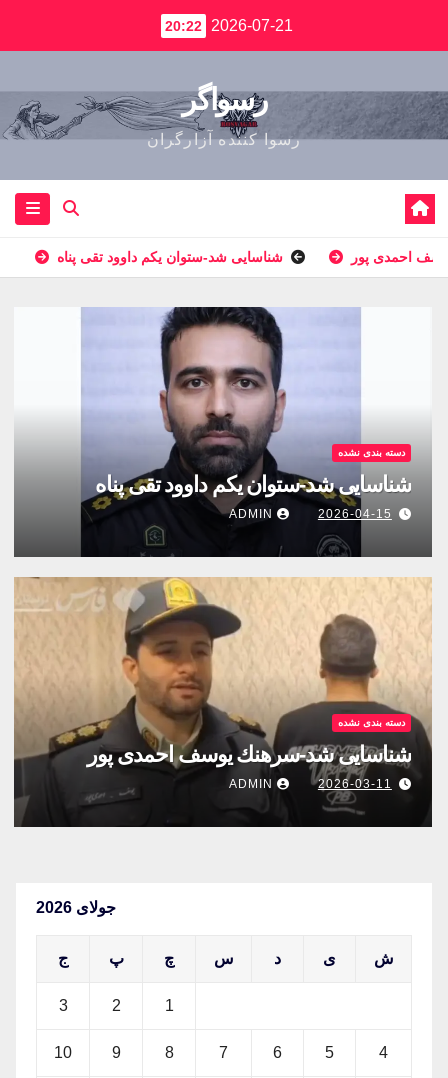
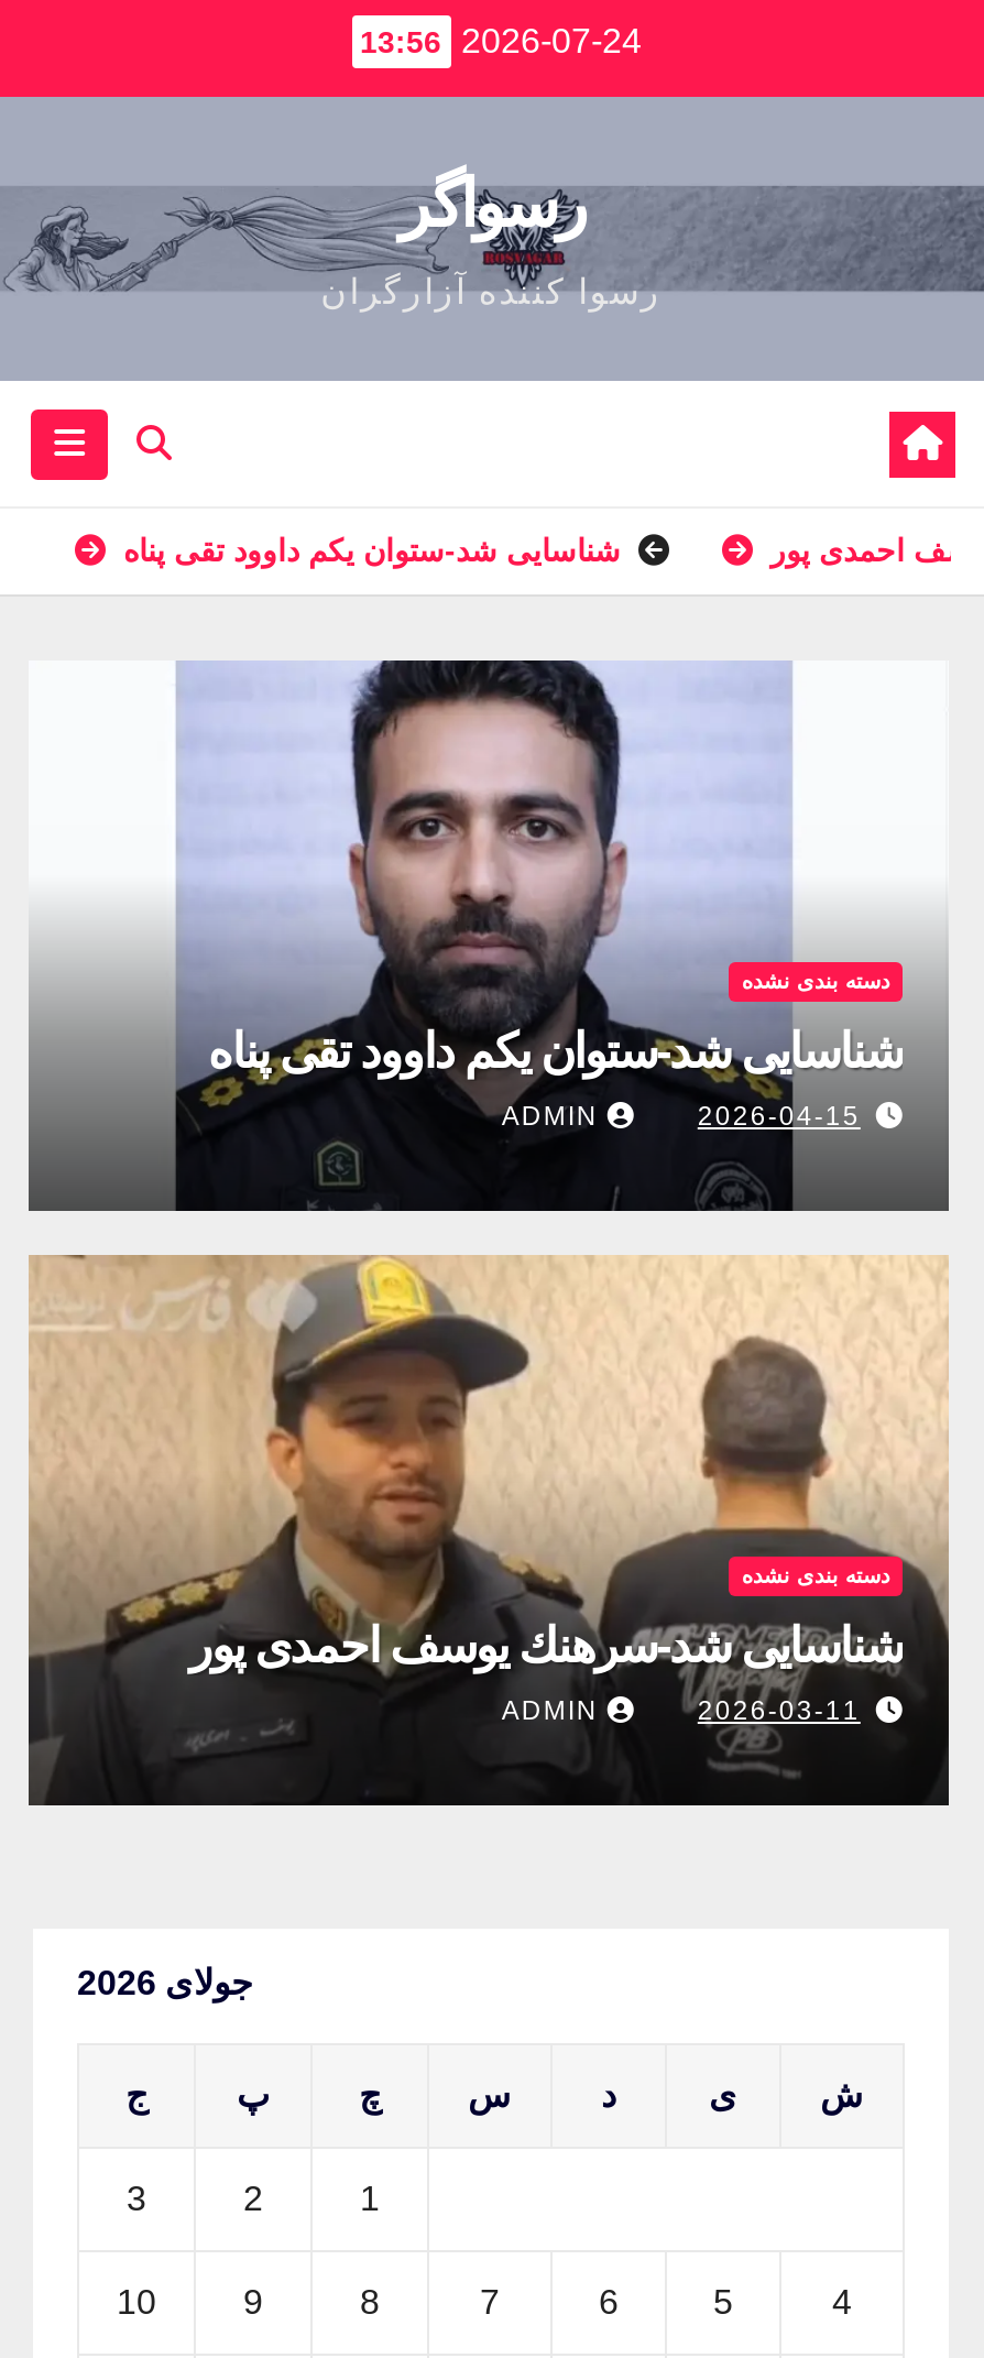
[164,17,201,33] 20:22 -> [360,23,441,58] 13:56
[210,17,292,34] 2026-07-21 -> [461,22,642,59] 2026-07-24

